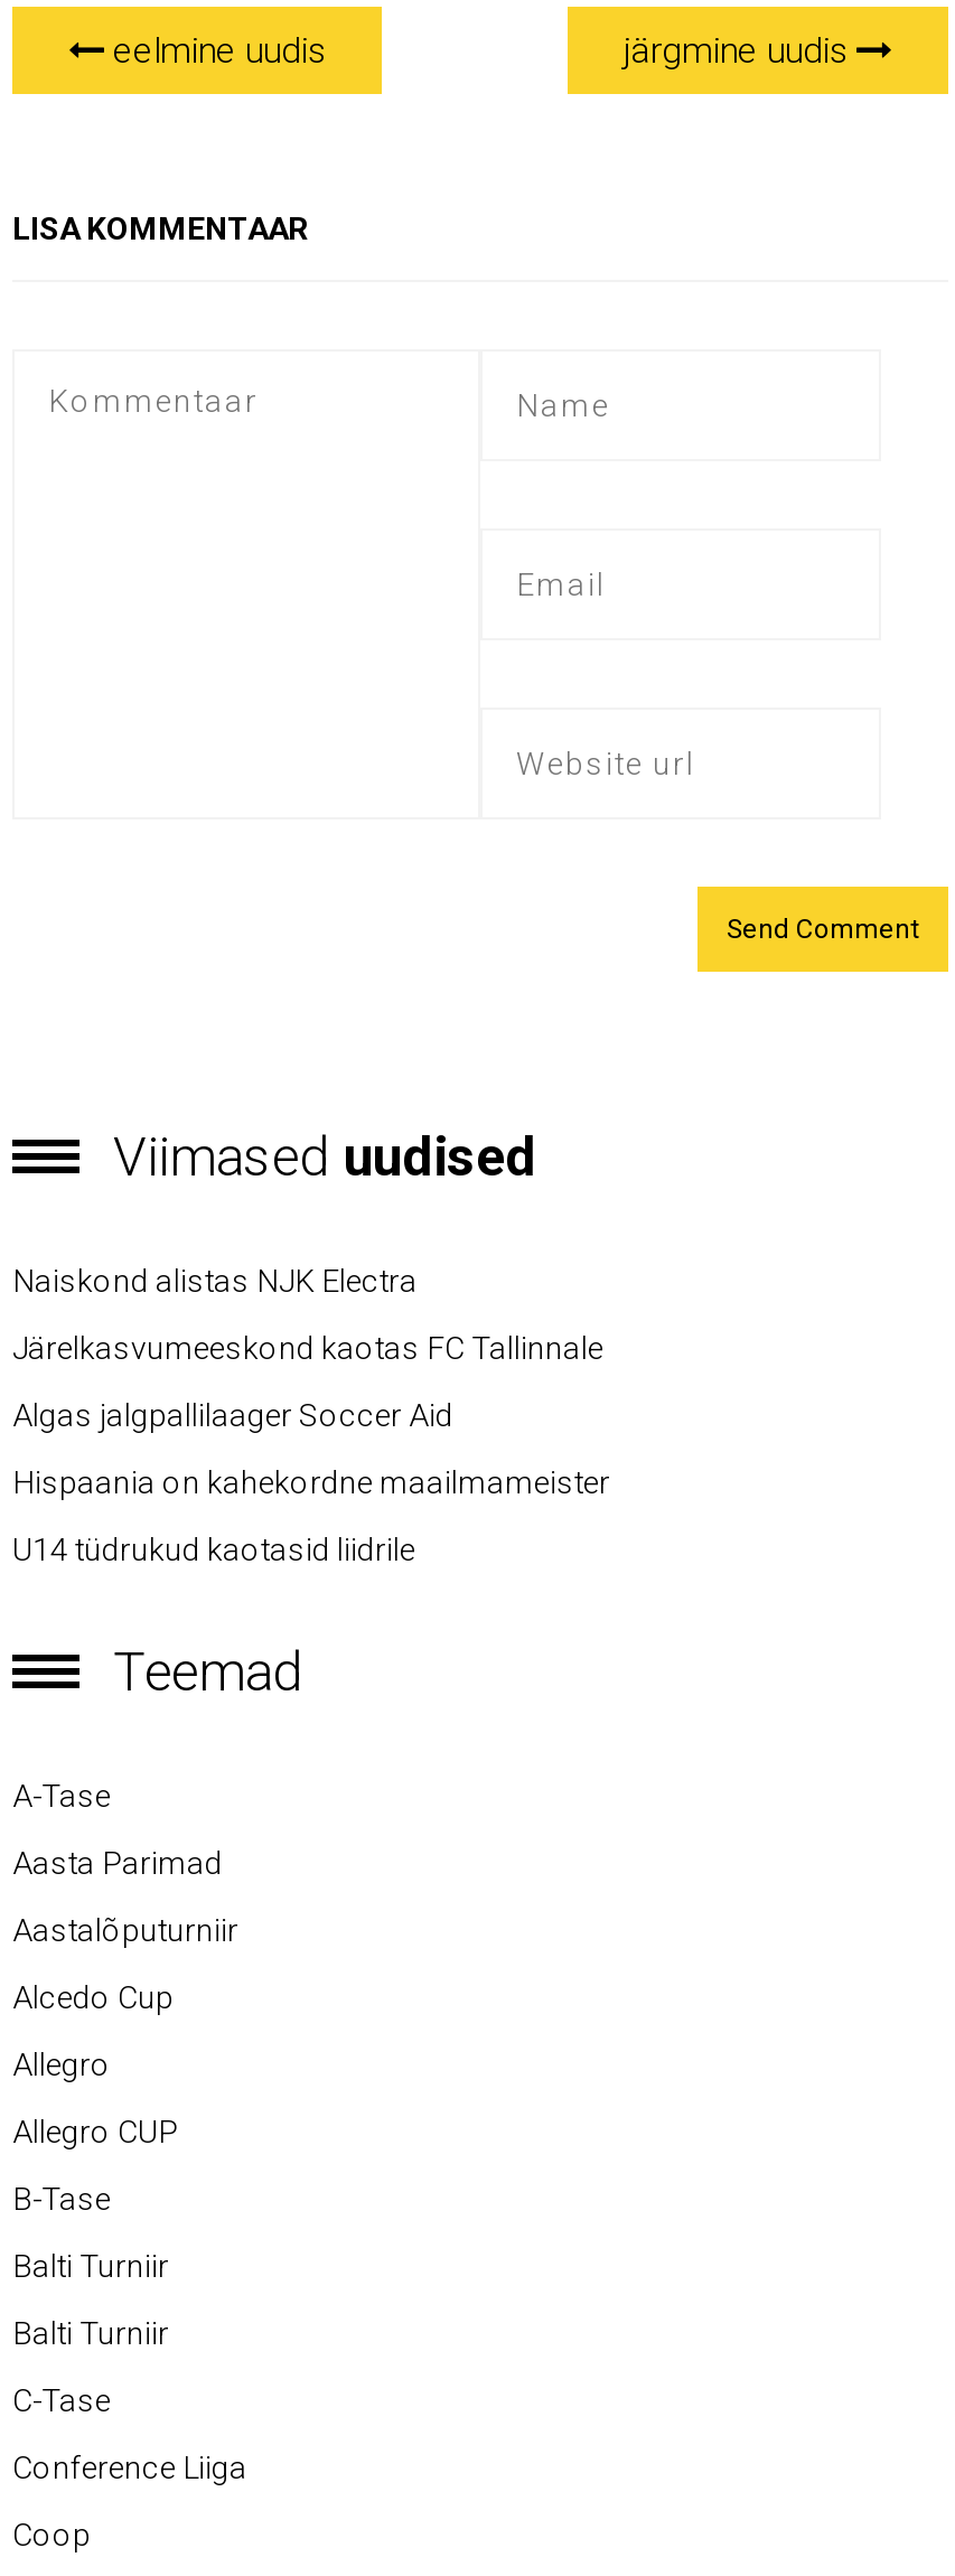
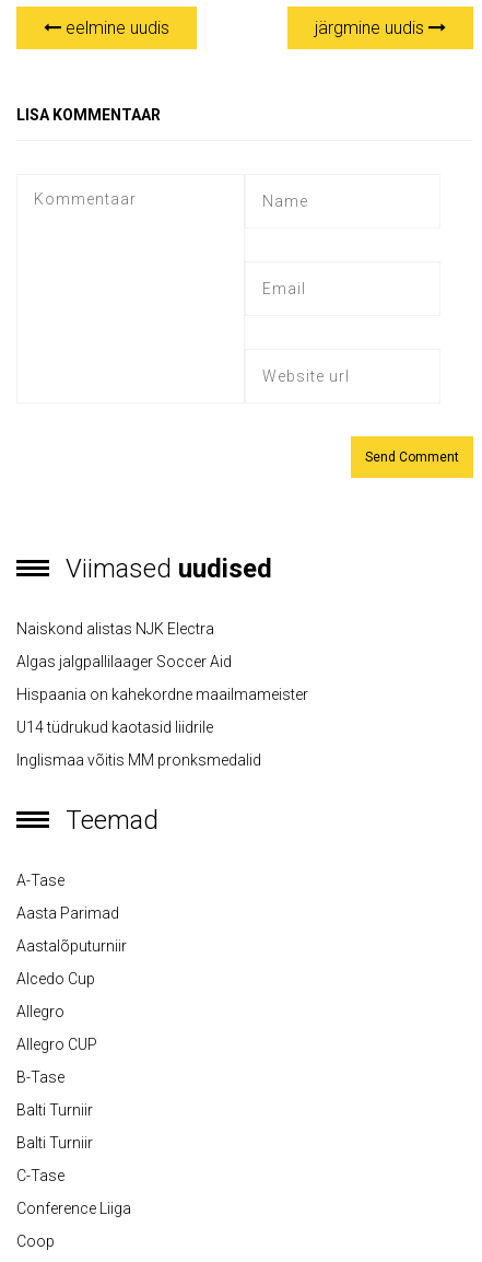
[12,1329,603,1365] Järelkasvumeeskond kaotas FC Tallinnale -> none
moved [12,1396,610,1567] -> [16,653,308,736]: Algas jalgpallilaager Soccer Aid | Hispaania on kahekordne maailmameister | U14 tüdrukud kaotasid liidrile
none -> [16,751,261,768] Inglismaa võitis MM pronksmedalid

